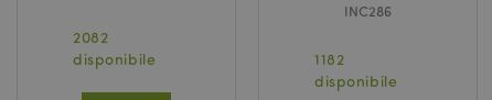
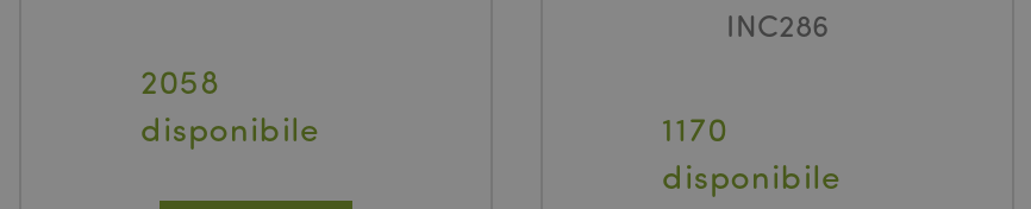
[73,28,109,46] 2082 -> [140,60,221,100] 2058
[314,50,345,68] 1182 -> [662,108,728,148] 1170

